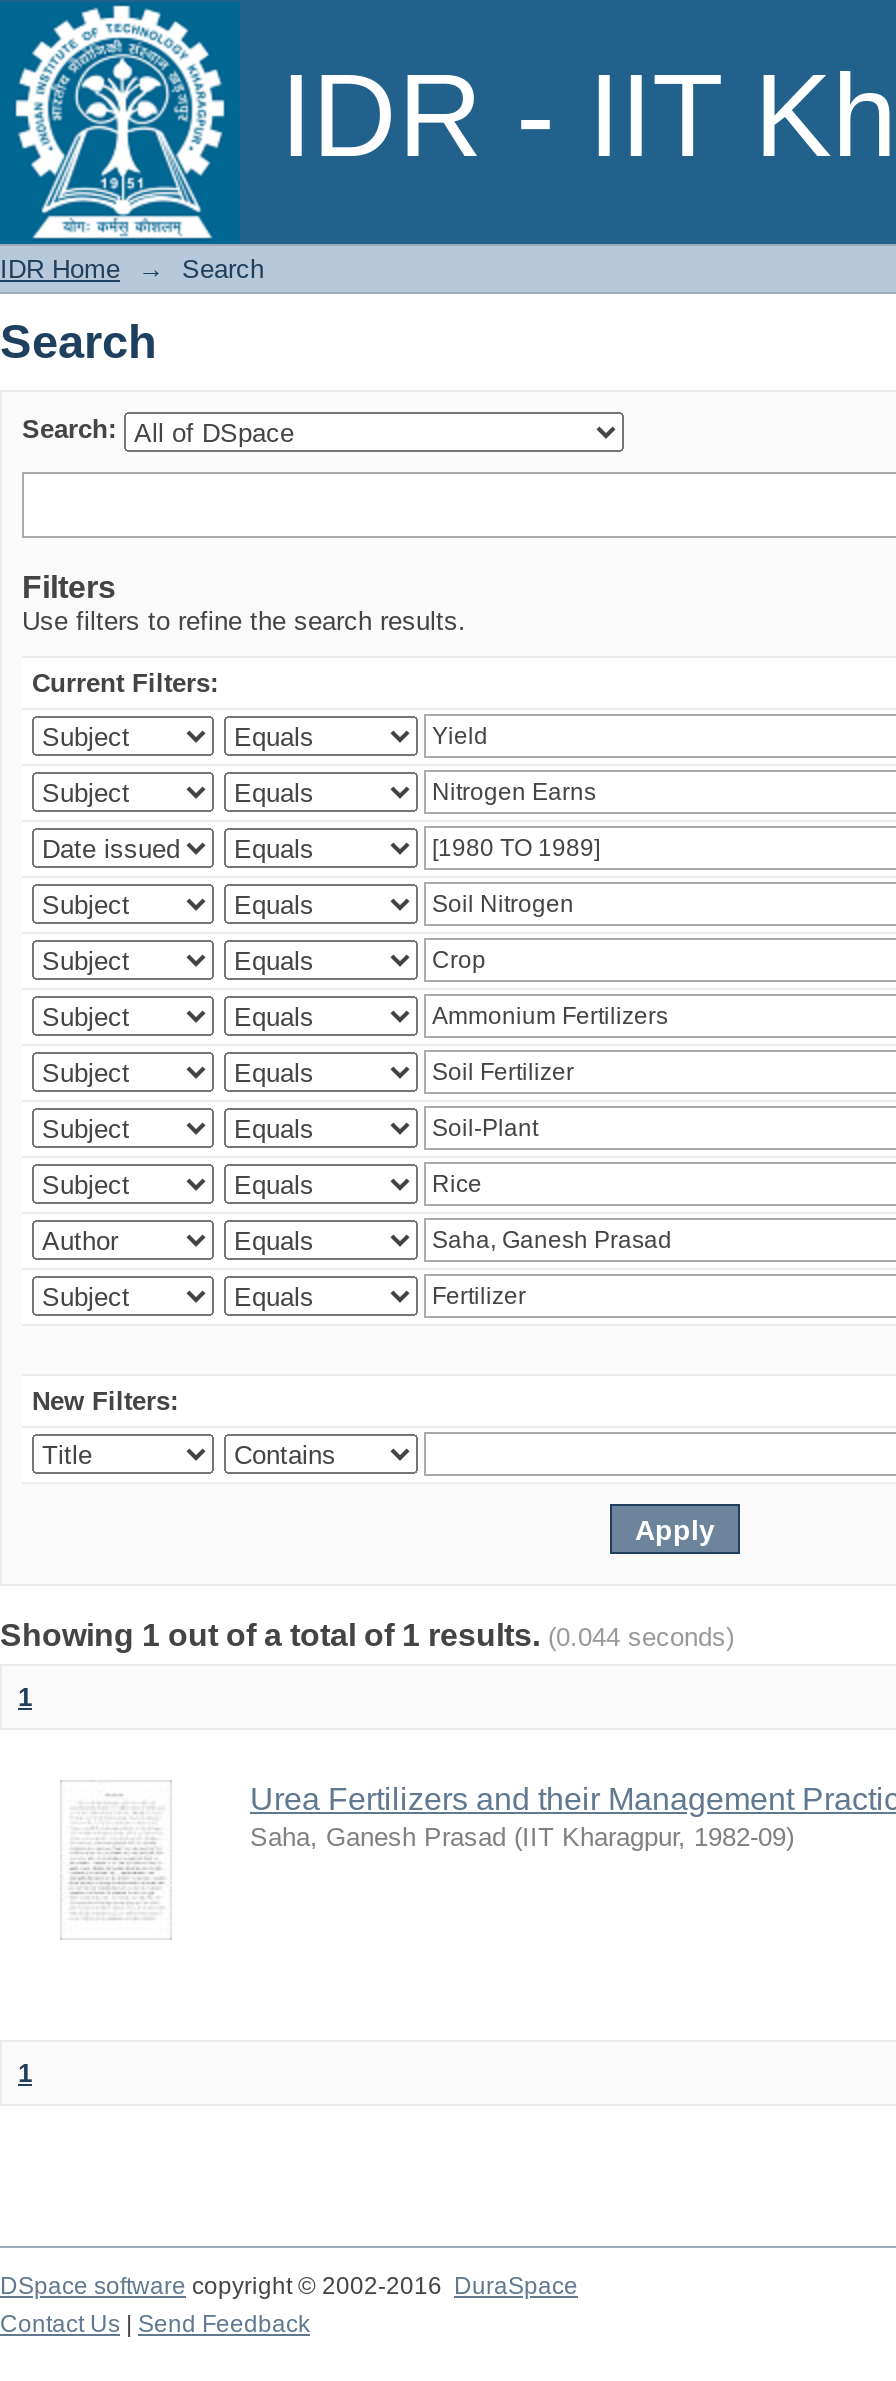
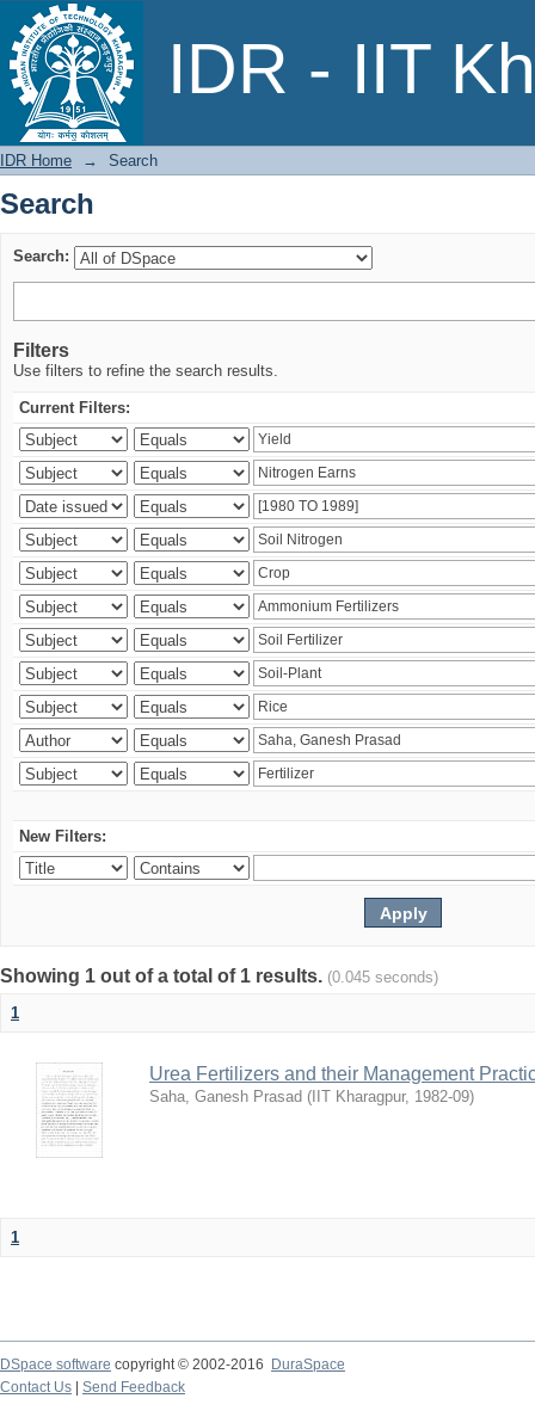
[0,1618,734,1652] Showing 1 out of a total of 1 results. (0.044 seconds) -> [0,966,438,986] Showing 1 out of a total of 1 results. (0.045 seconds)

